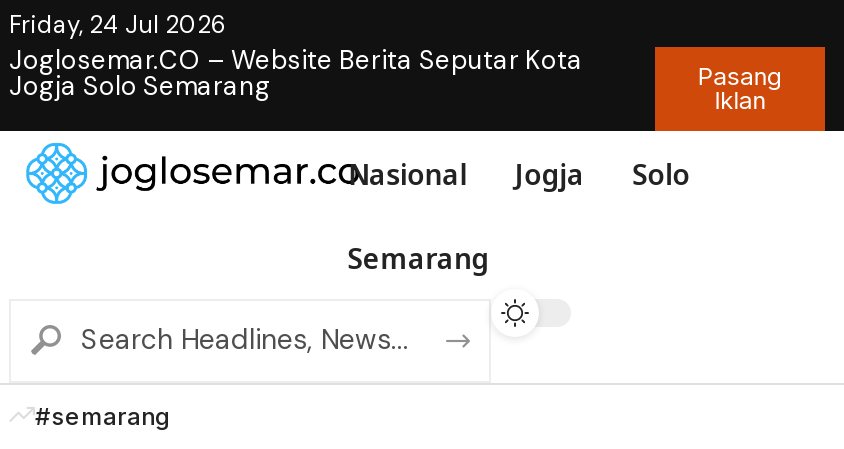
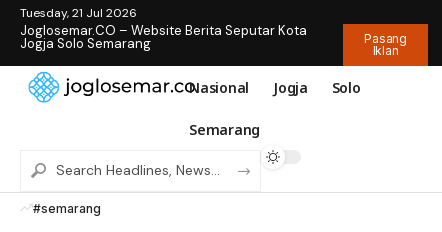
[9,9,227,41] Friday, 24 Jul 2026 -> [20,5,137,21] Tuesday, 21 Jul 2026

